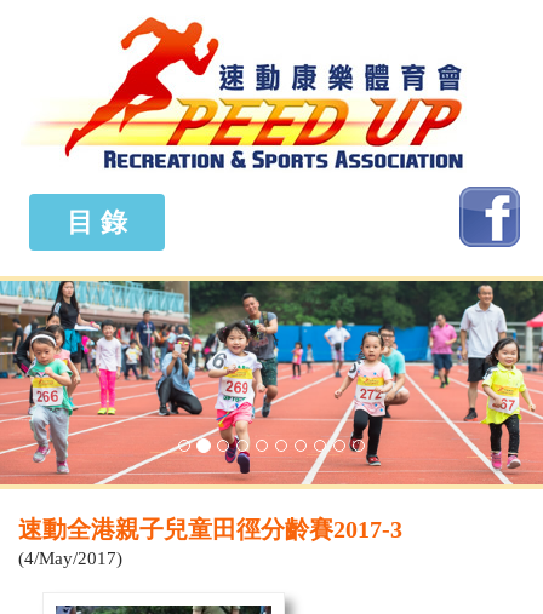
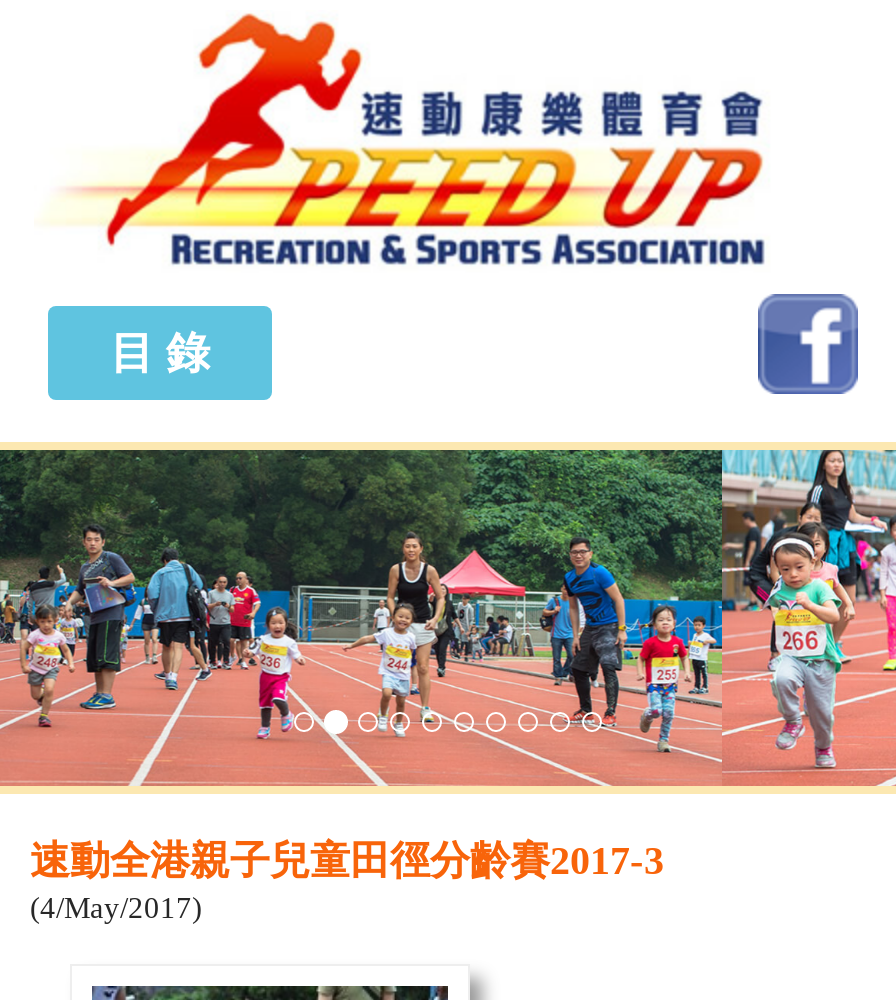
[4,280,539,486] [image] -> [6,448,890,788] [image]

